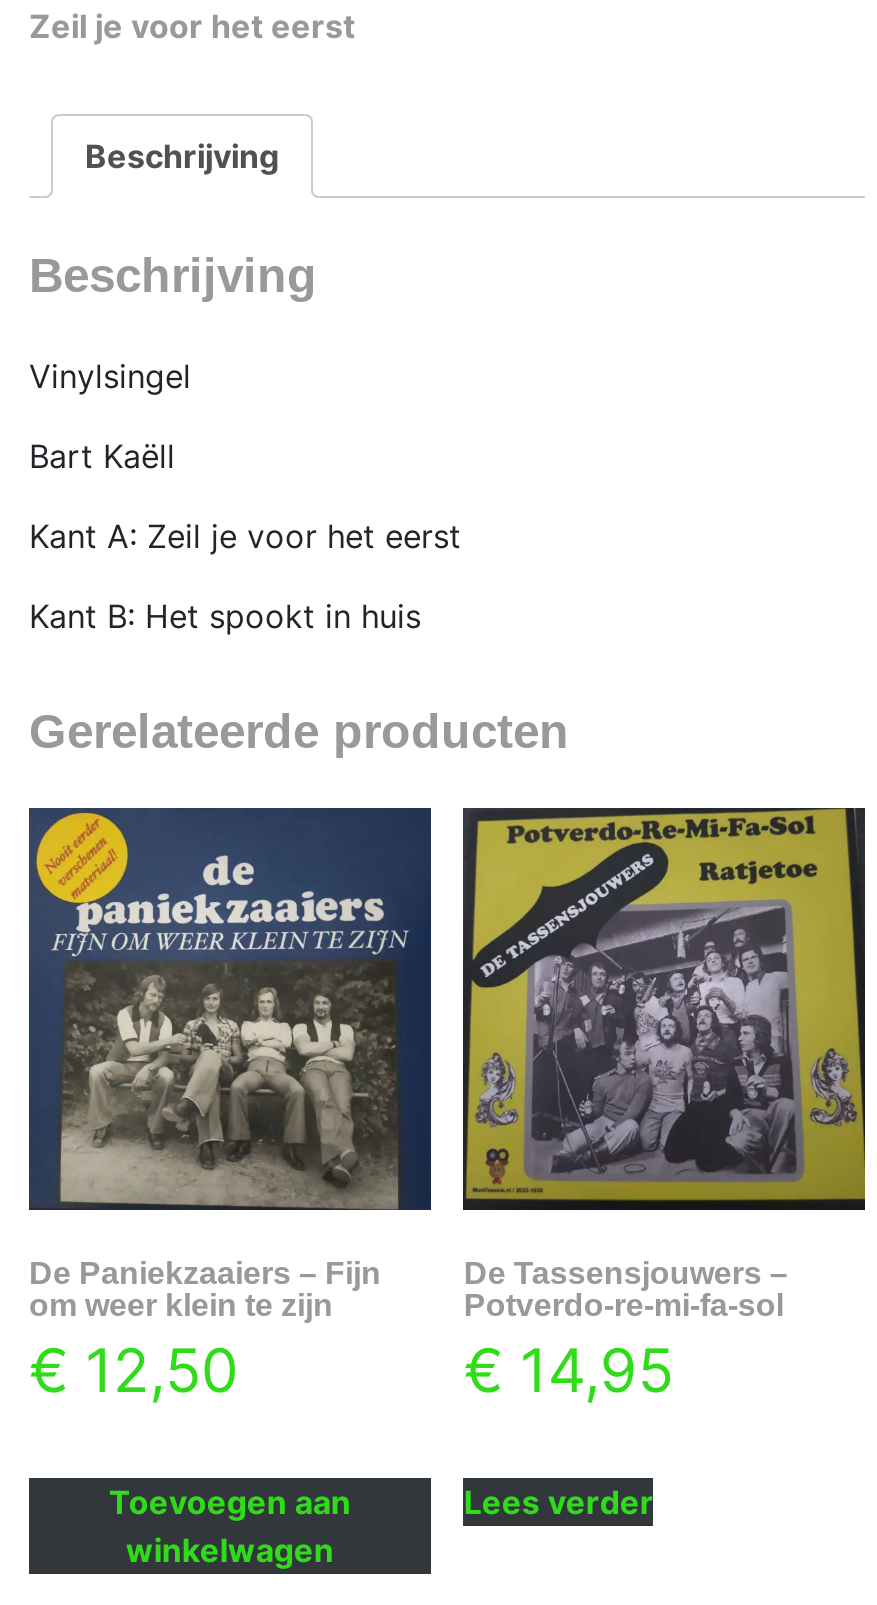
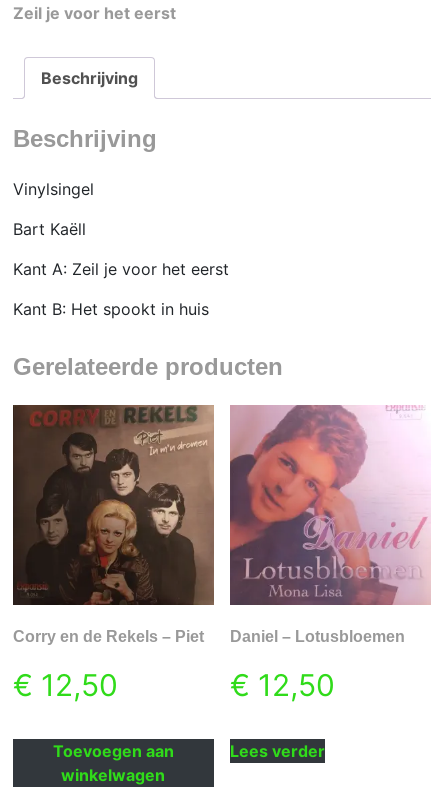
[29,806,433,1322] [image] | De Paniekzaaiers – Fijn | om weer klein te zijn -> [13,404,215,645] [image] | Corry en de Rekels – Piet
[461,806,867,1407] [image] | De Tassensjouwers – | Potverdo-re-mi-fa-sol | €14,95 -> [229,404,431,703] [image] | Daniel – Lotusbloemen | €12,50

